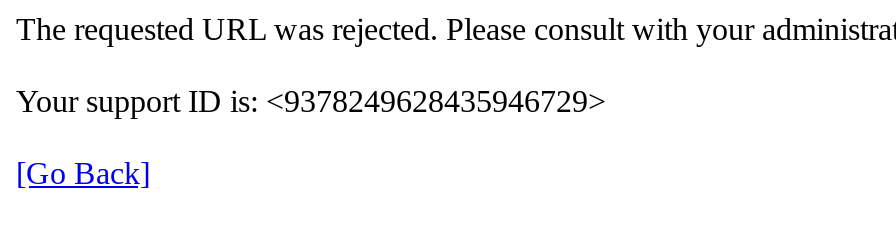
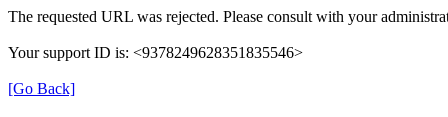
[16,84,606,118] Your support ID is: <9378249628435946729> -> [8,44,303,61] Your support ID is: <9378249628351835546>

